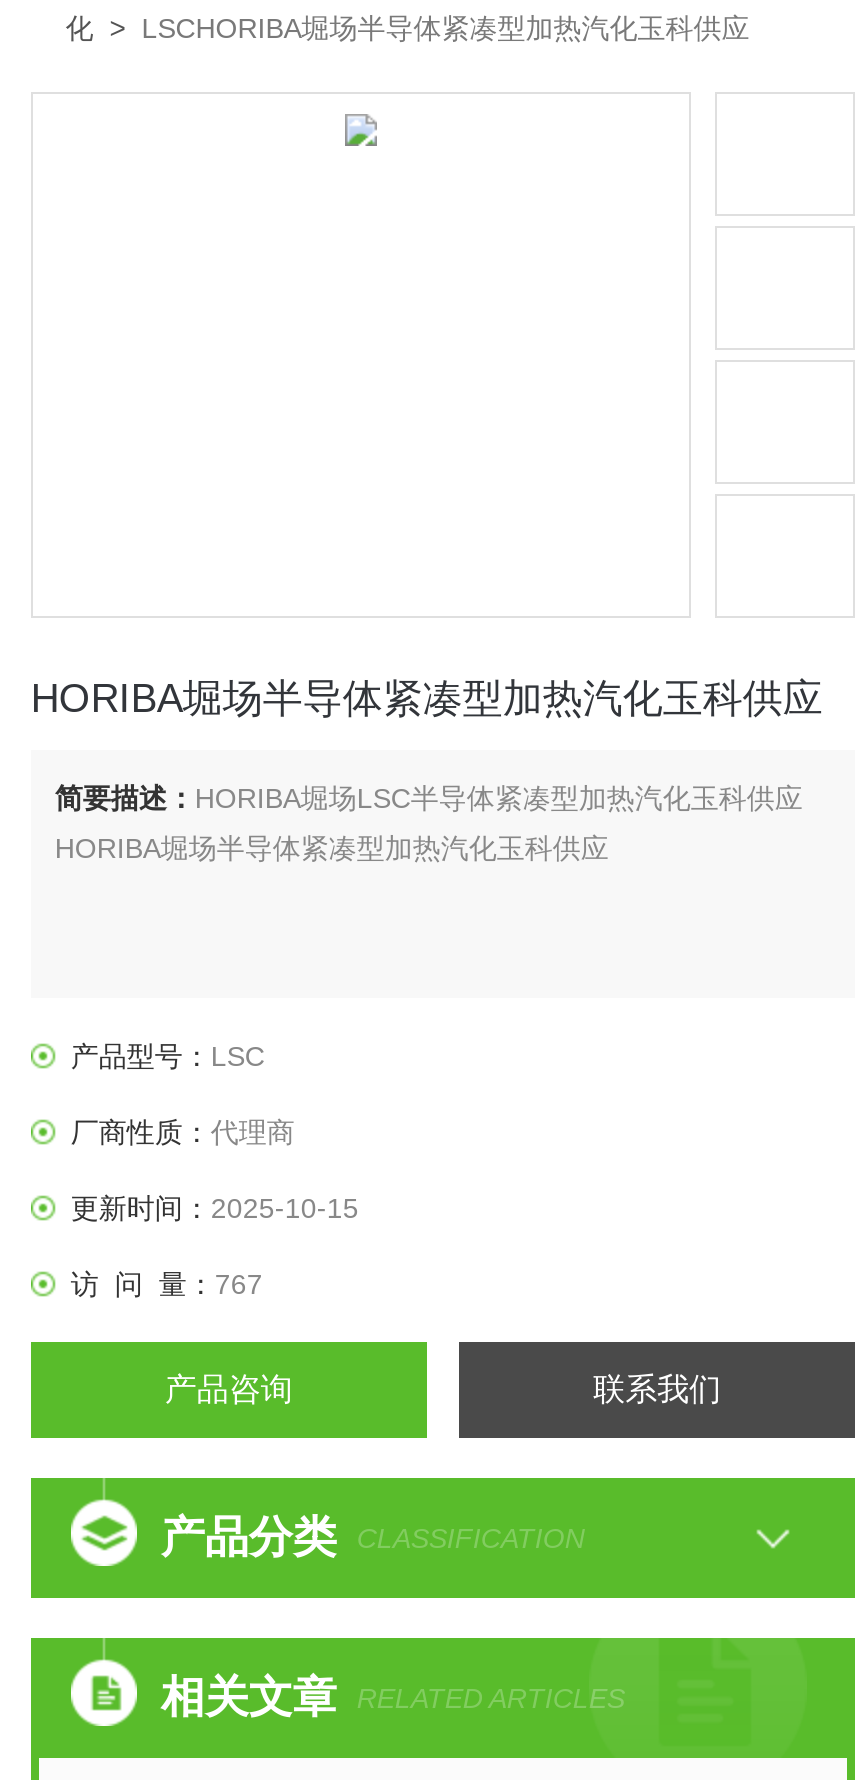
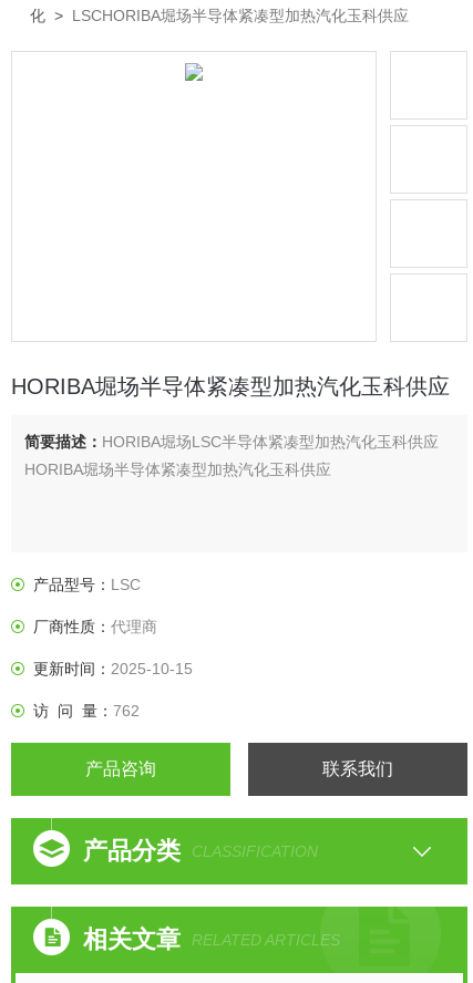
[71,1267,263,1299] 访 问 量：767 -> [33,701,139,719] 访 问 量：762

